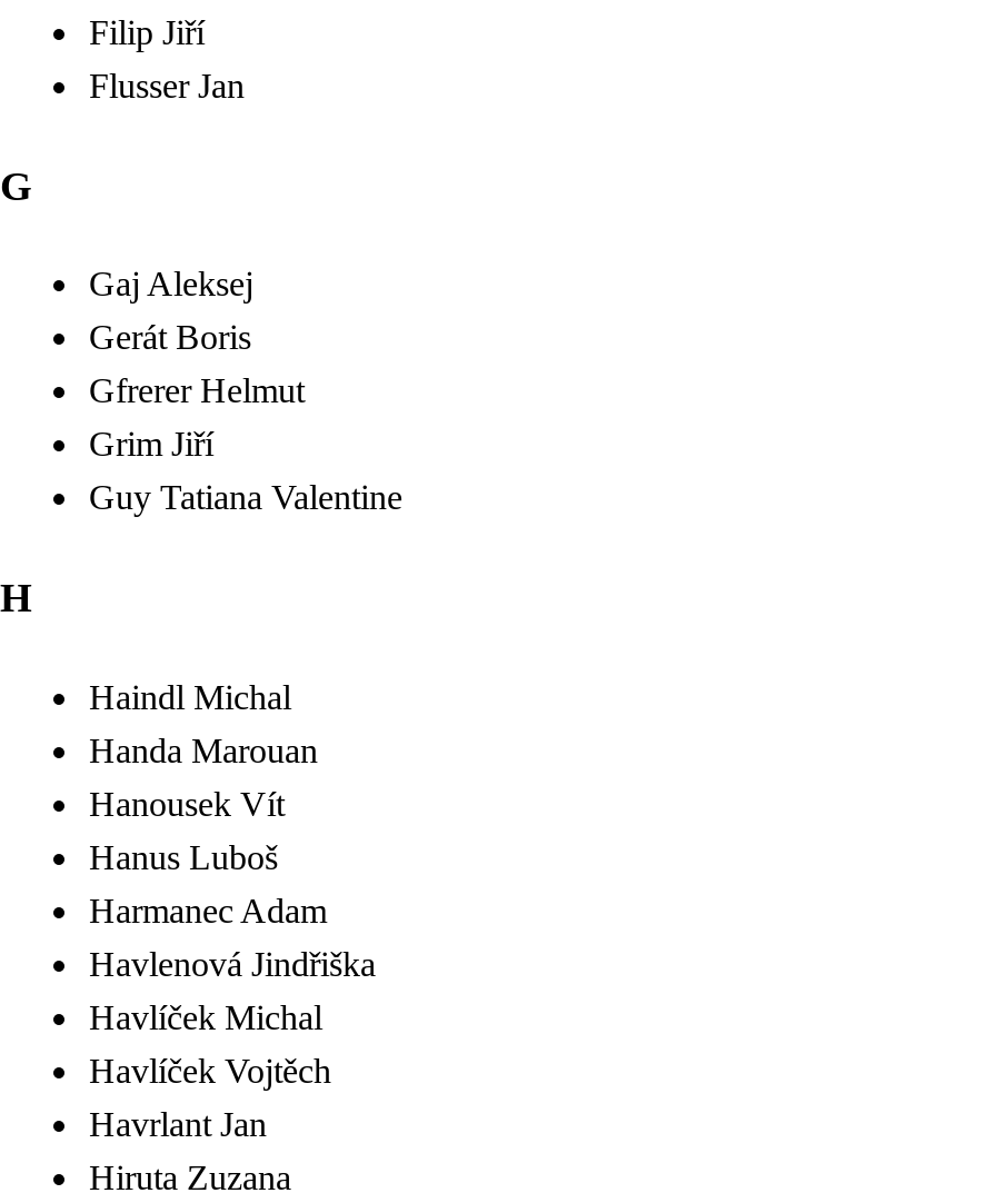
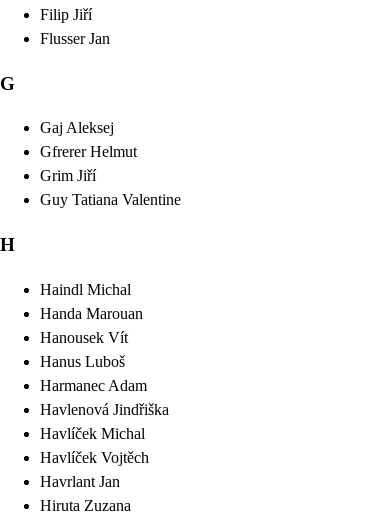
[89,319,251,357] Gerát Boris -> none

